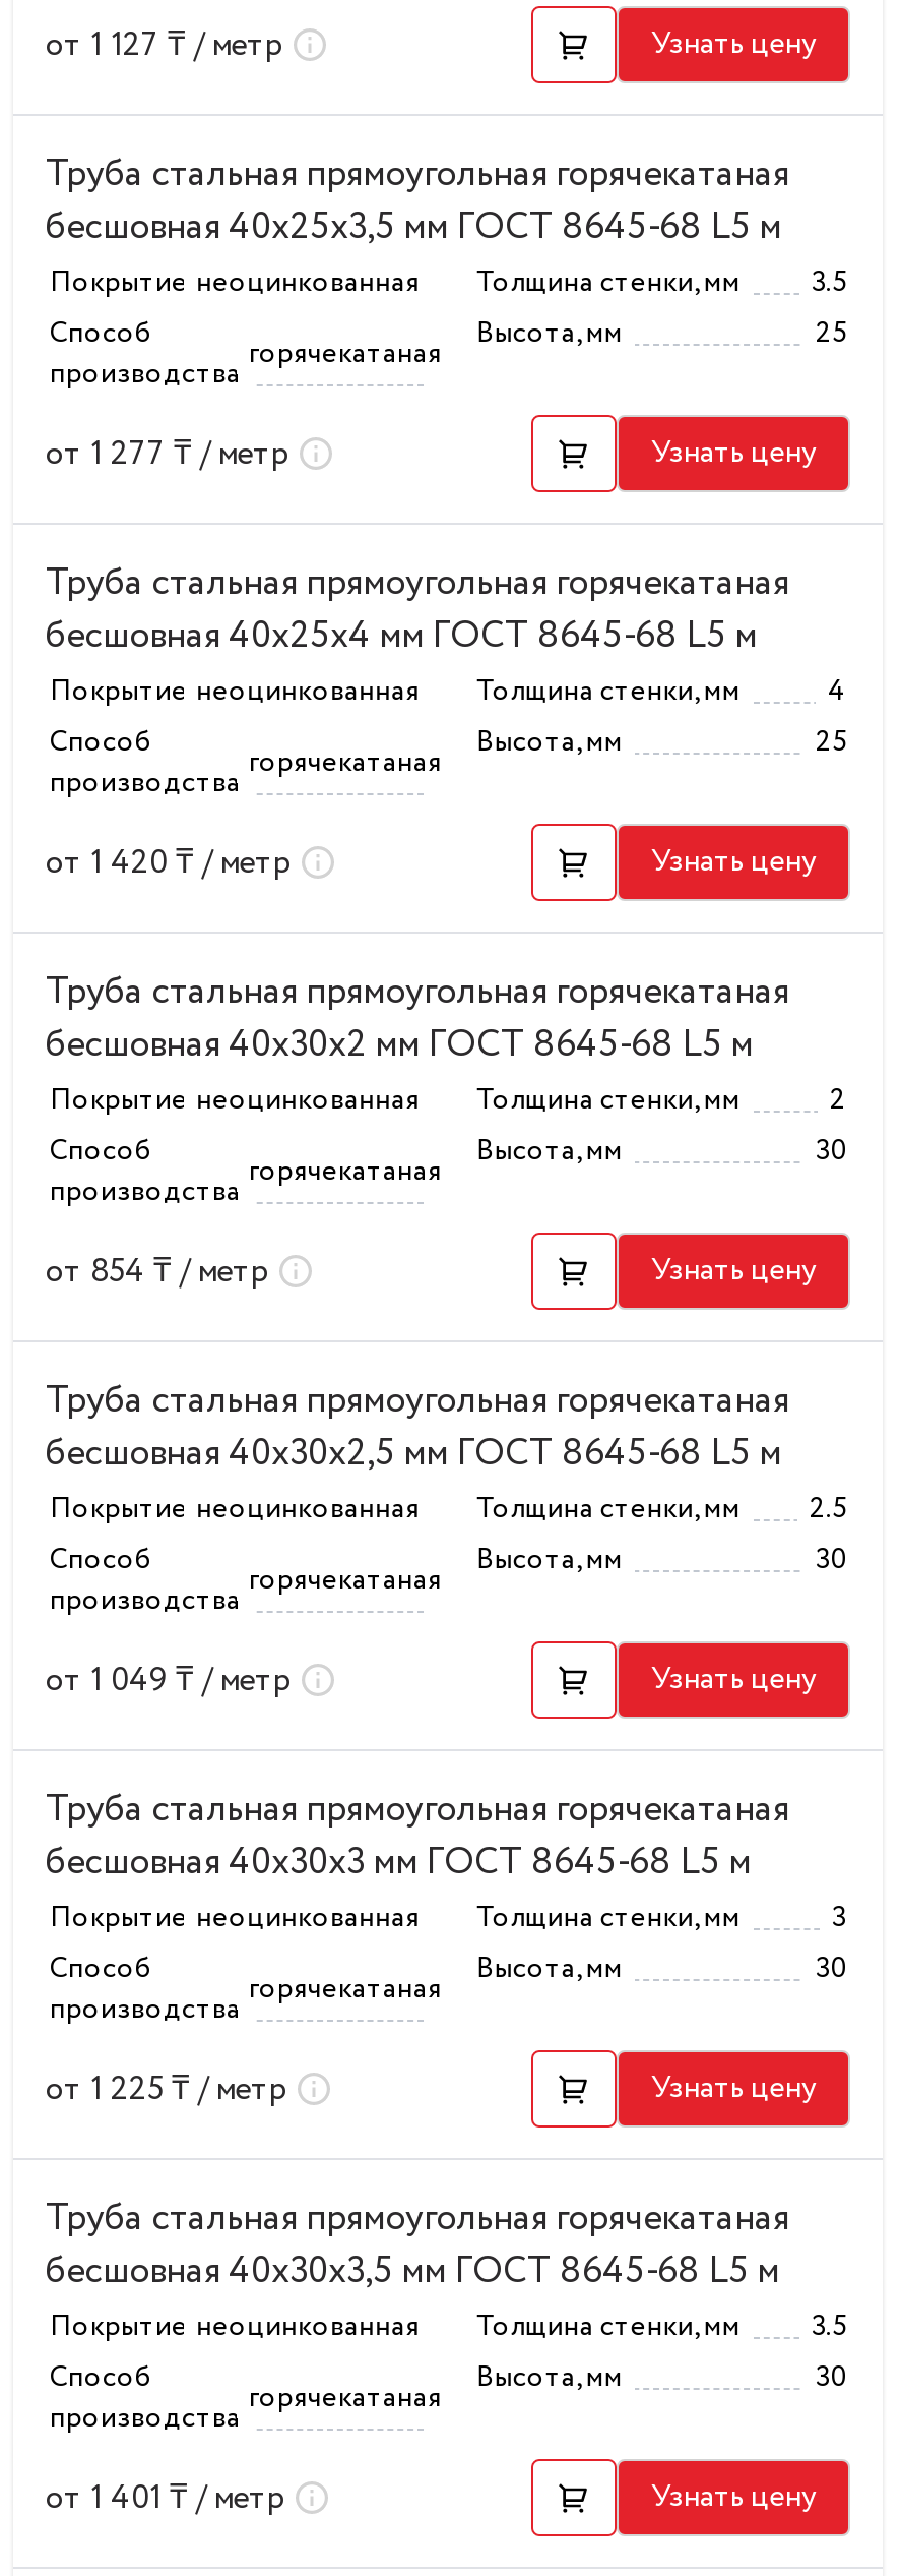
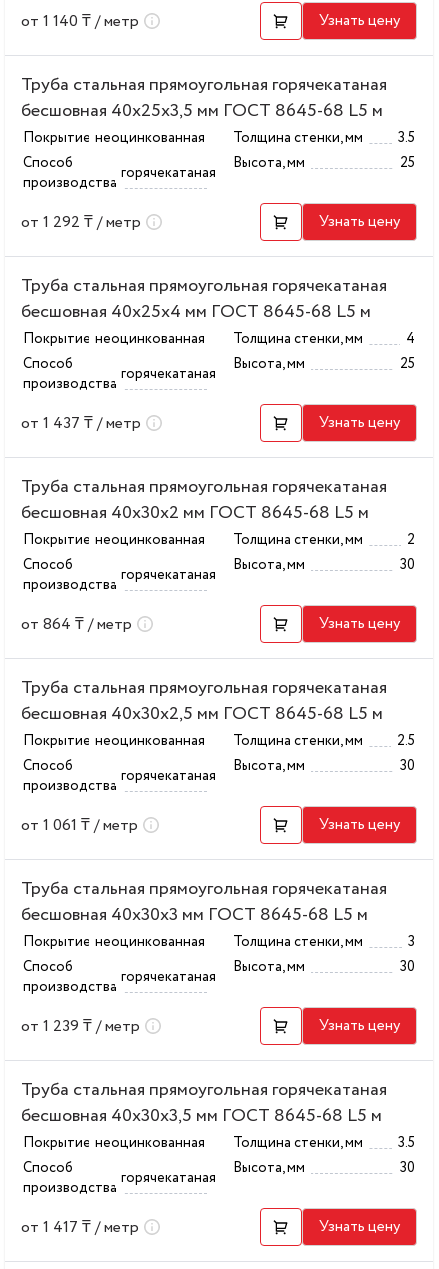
[46,23,283,69] от 1 127 ₸ / метр -> [21,10,139,33] от 1 140 ₸ / метр
[46,431,289,478] от 1 277 ₸ / метр -> [21,211,141,234] от 1 292 ₸ / метр
[46,840,292,887] от 1 420 ₸ / метр -> [21,412,141,435] от 1 437 ₸ / метр
[46,1248,269,1295] от 854 ₸ / метр -> [21,613,132,636] от 864 ₸ / метр
[46,1657,292,1704] от 1 049 ₸ / метр -> [21,814,138,837] от 1 061 ₸ / метр
[46,2066,287,2113] от 1 225 ₸ / метр -> [21,1015,140,1038] от 1 239 ₸ / метр
[46,2475,285,2521] от 1 401 ₸ / метр -> [21,1216,139,1239] от 1 417 ₸ / метр

